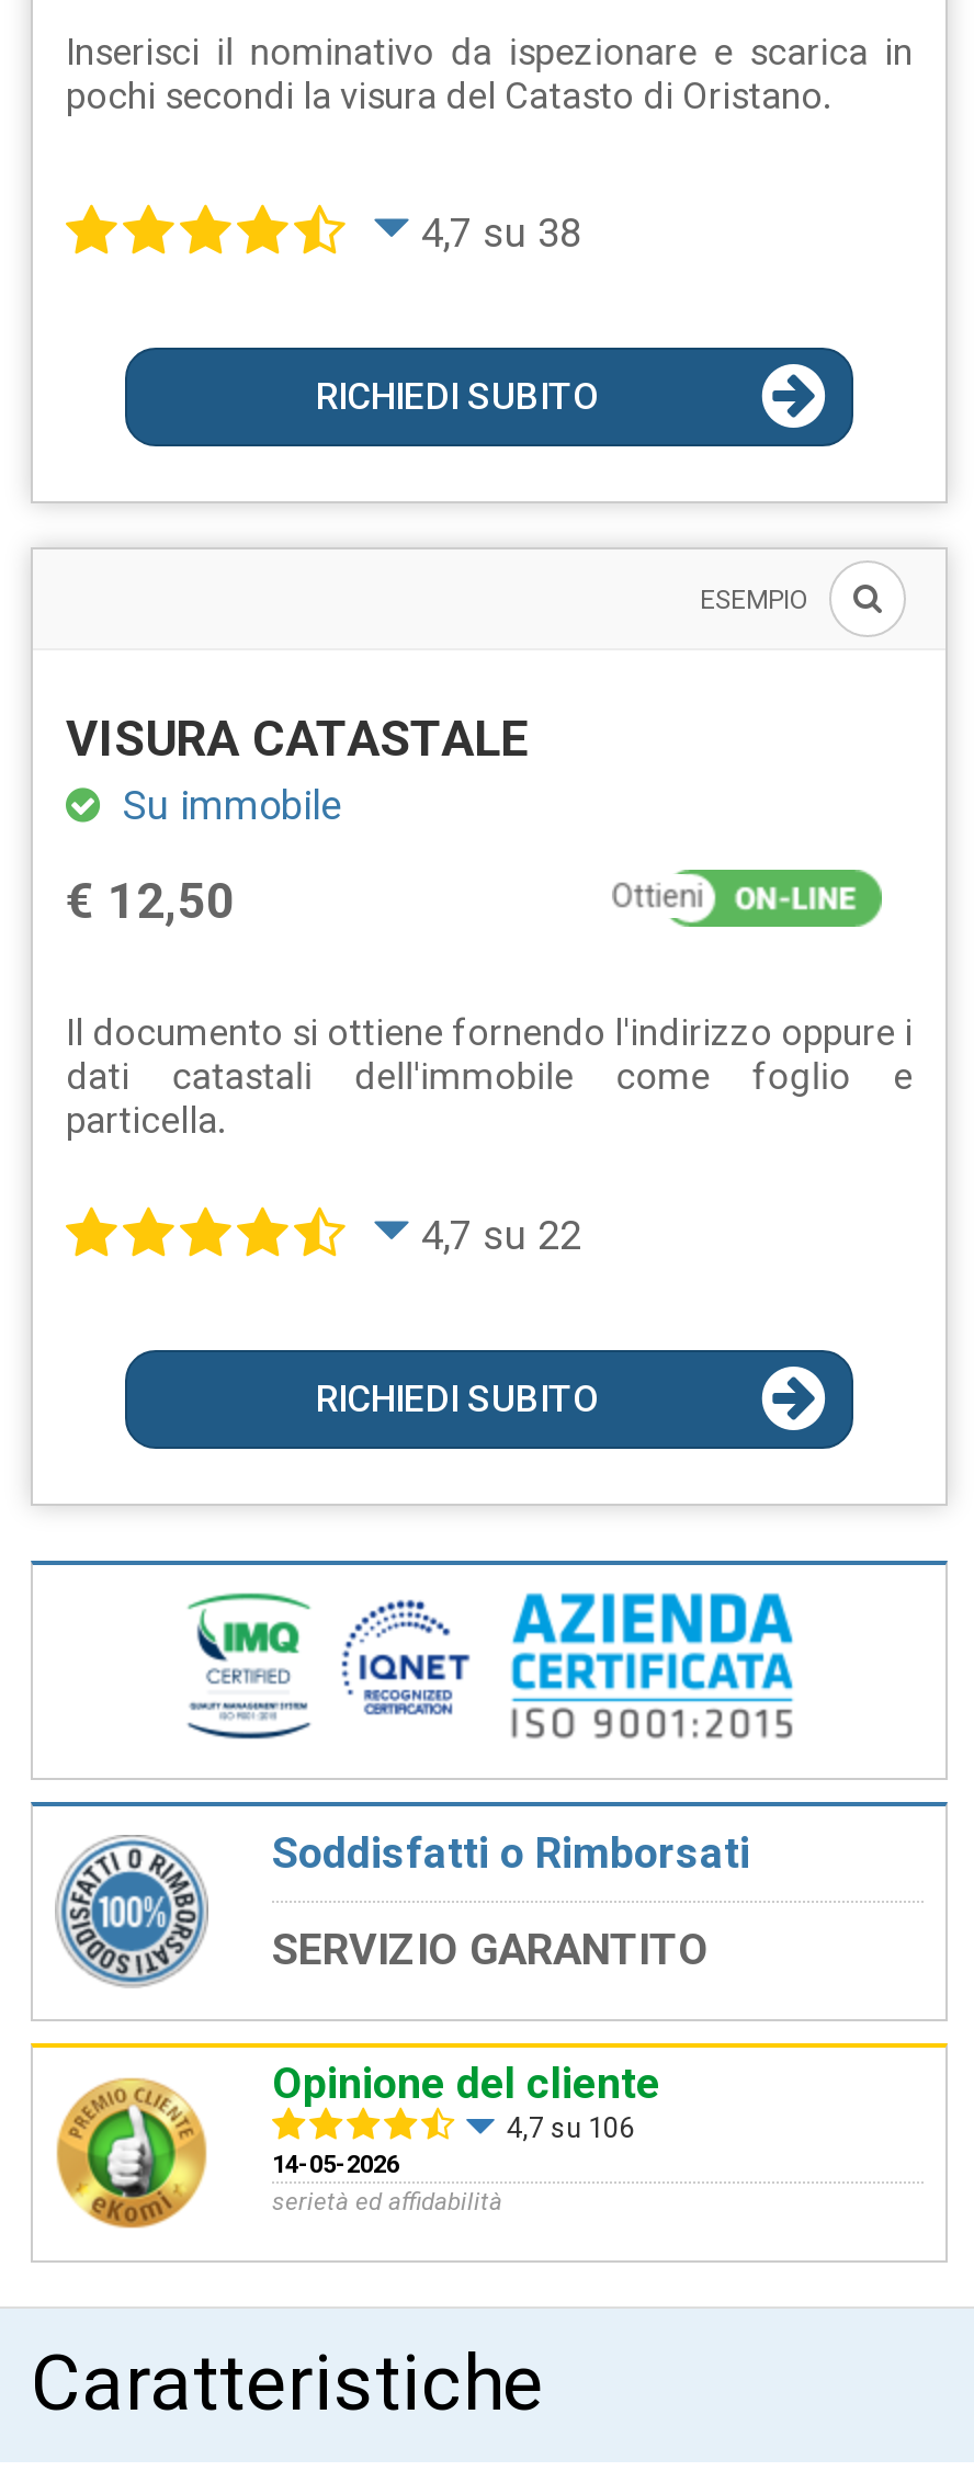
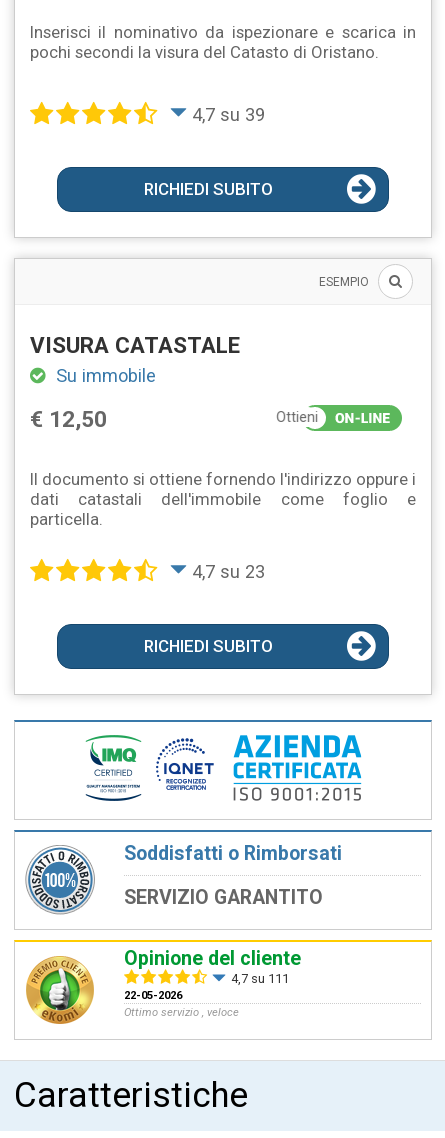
[421,209,581,256] 4,7 su 38 -> [192,104,265,125] 4,7 su 39
[421,1212,581,1258] 4,7 su 22 -> [192,561,265,582] 4,7 su 23
[272,2111,634,2217] 4,7 su 106 | 14-05-2026 | serietà ed affidabilità -> [124,971,289,1019] 4,7 su 111 | 22-05-2026 | Ottimo servizio , veloce

